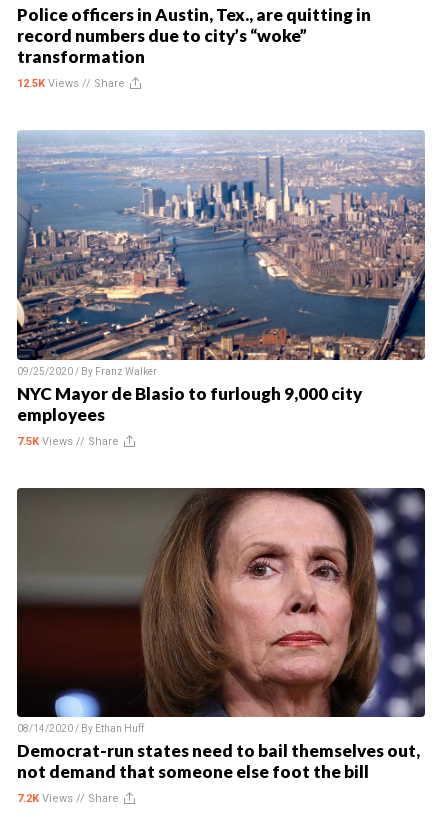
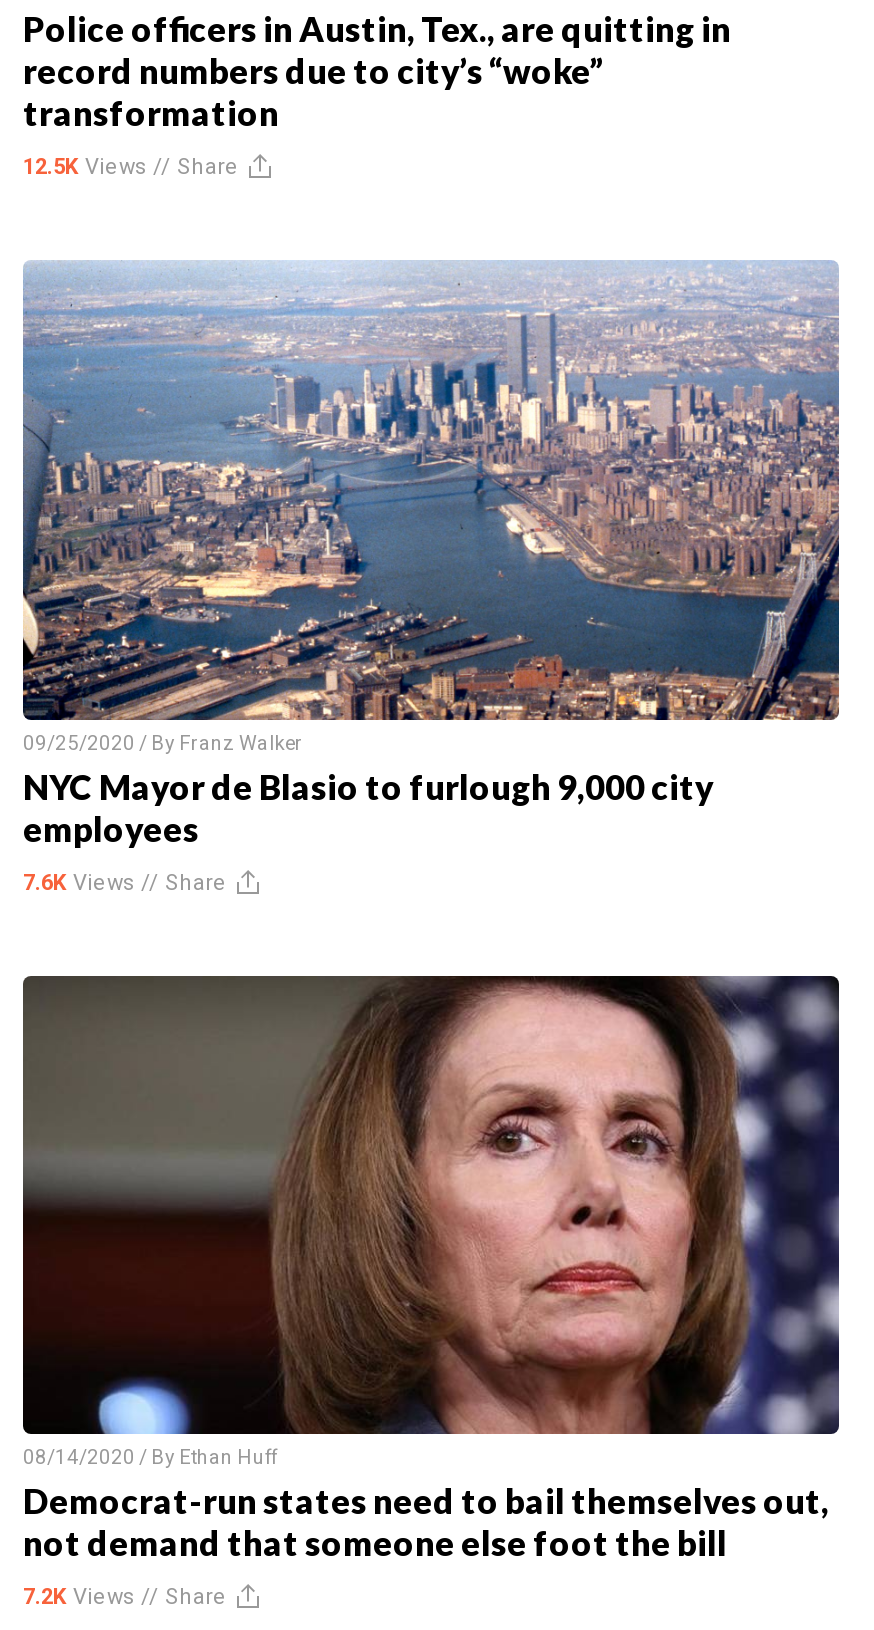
[17,434,119,447] 7.5K Views // Share -> [23,869,227,895] 7.6K Views // Share

